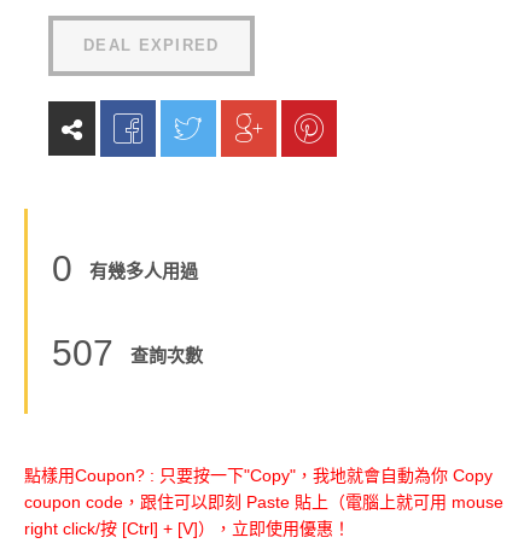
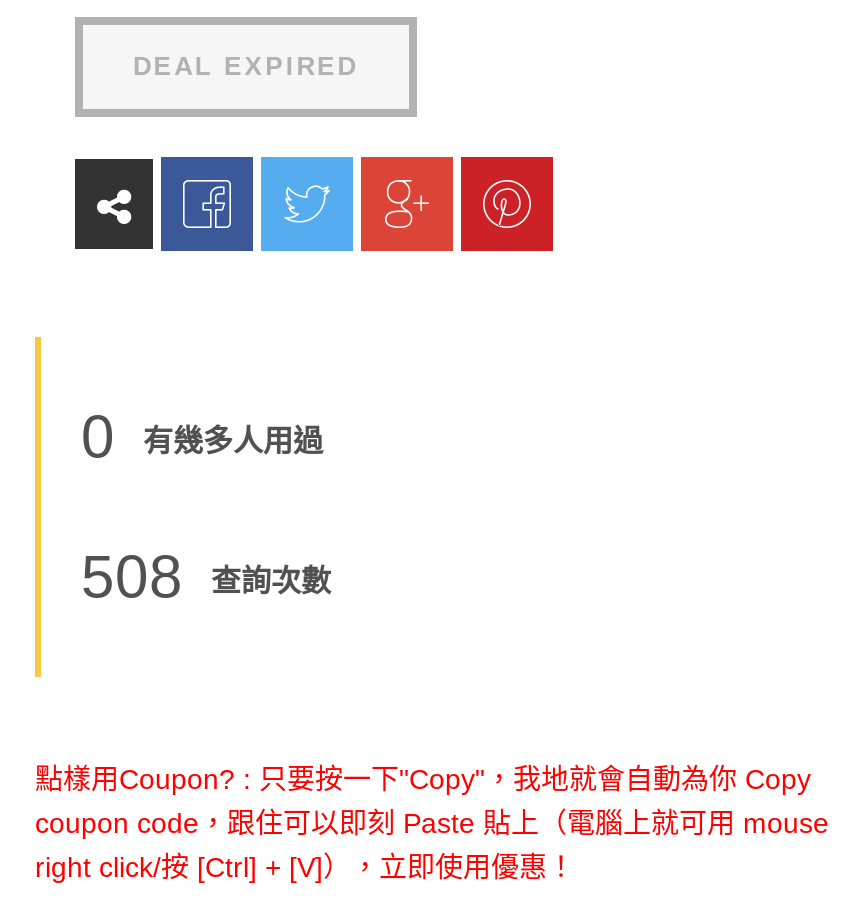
[52,333,203,372] 507 查詢次數 -> [81,542,331,608] 508 查詢次數

